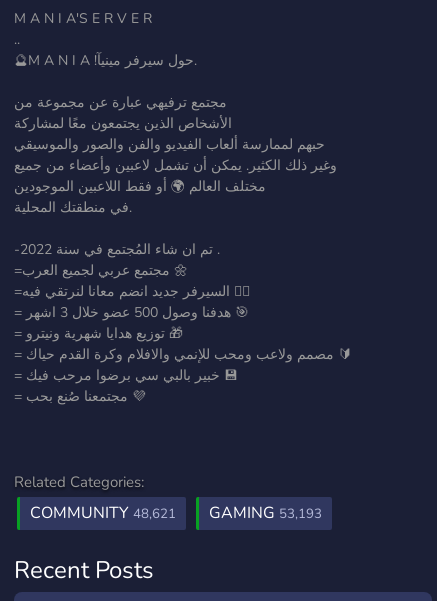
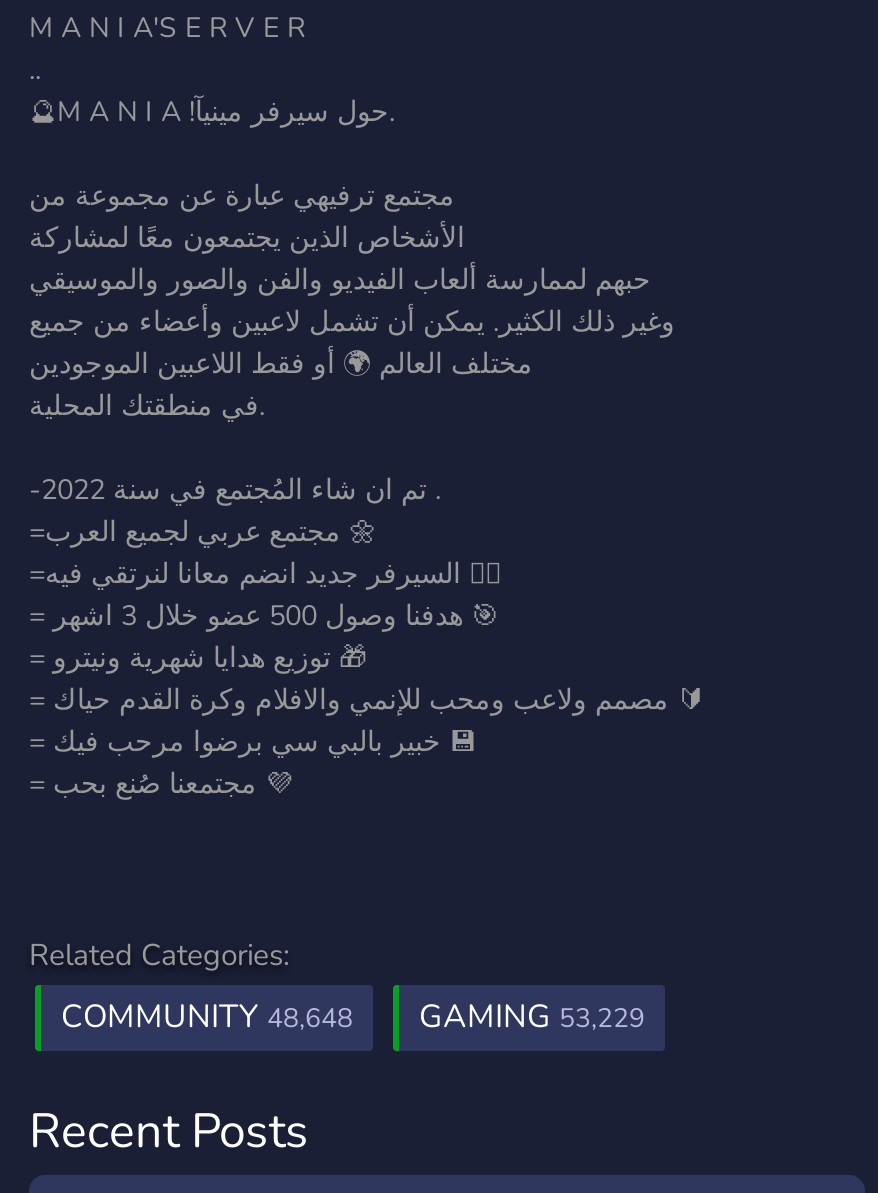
[30,502,176,524] COMMUNITY 48,621 -> [61,995,353,1039] COMMUNITY 48,648
[209,502,322,524] GAMING 53,193 -> [419,995,645,1039] GAMING 53,229

